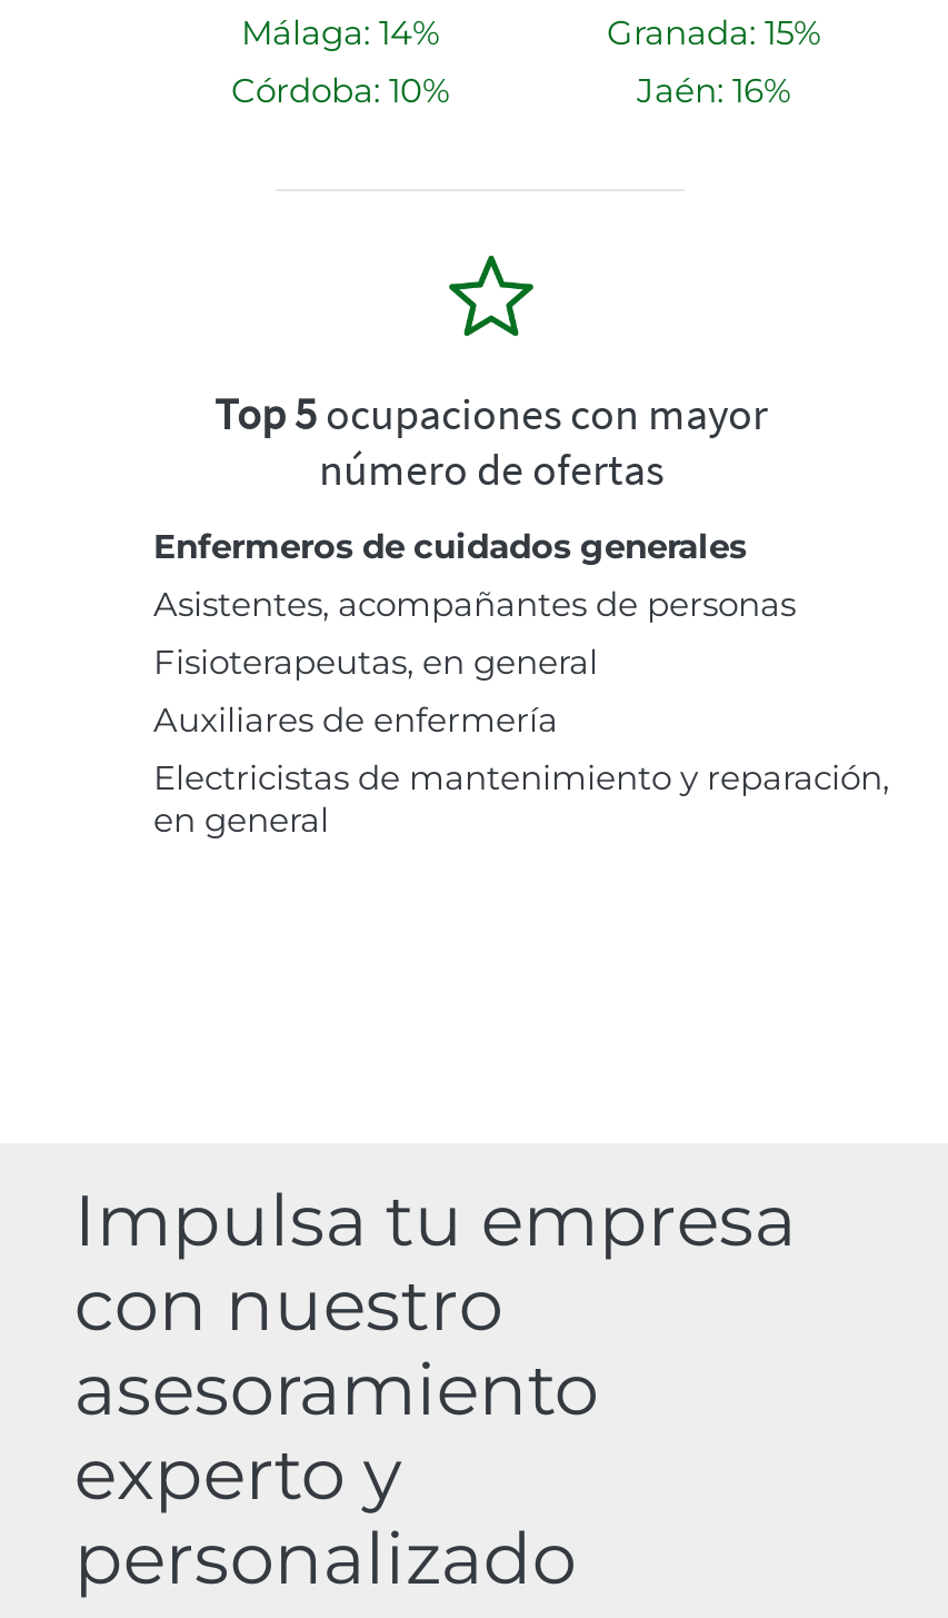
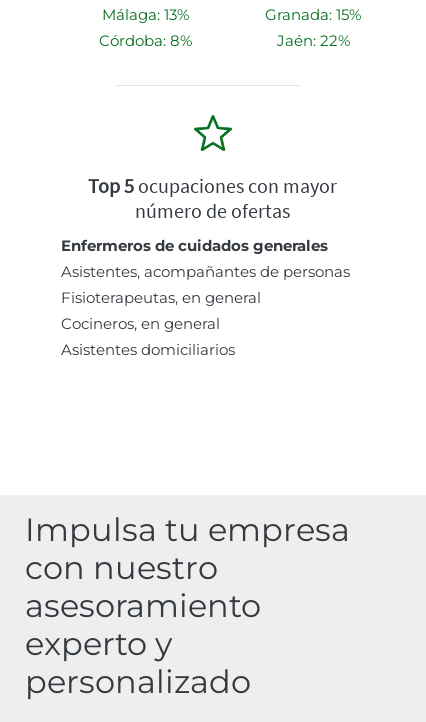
[241,12,439,54] Málaga: 14% -> [101,5,188,24] Málaga: 13%
[231,69,449,112] Córdoba: 10% -> [98,31,191,50] Córdoba: 8%
[637,69,790,112] Jaén: 16% -> [276,31,349,50] Jaén: 22%
[153,699,889,841] Auxiliares de enfermería | Electricistas de mantenimiento y reparación, | en general -> [61,314,235,359] Cocineros, en general | Asistentes domiciliarios

